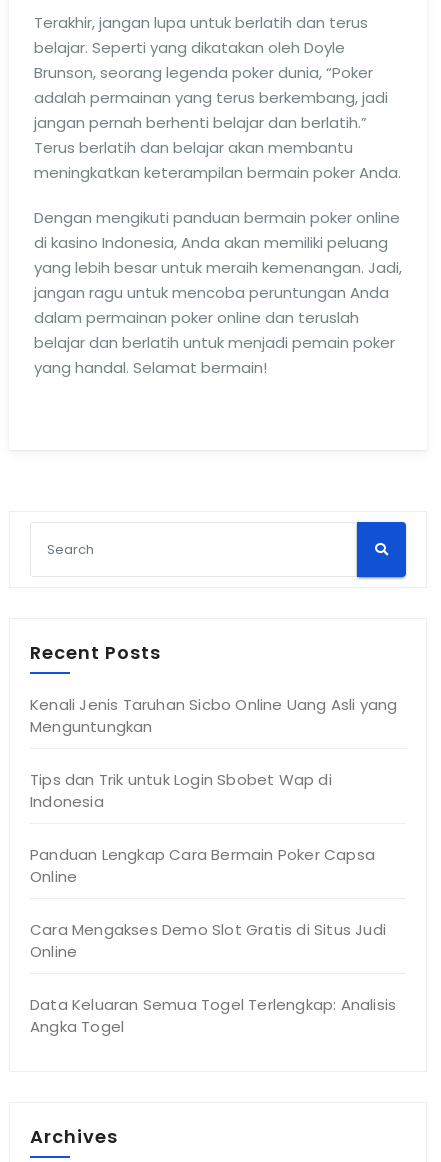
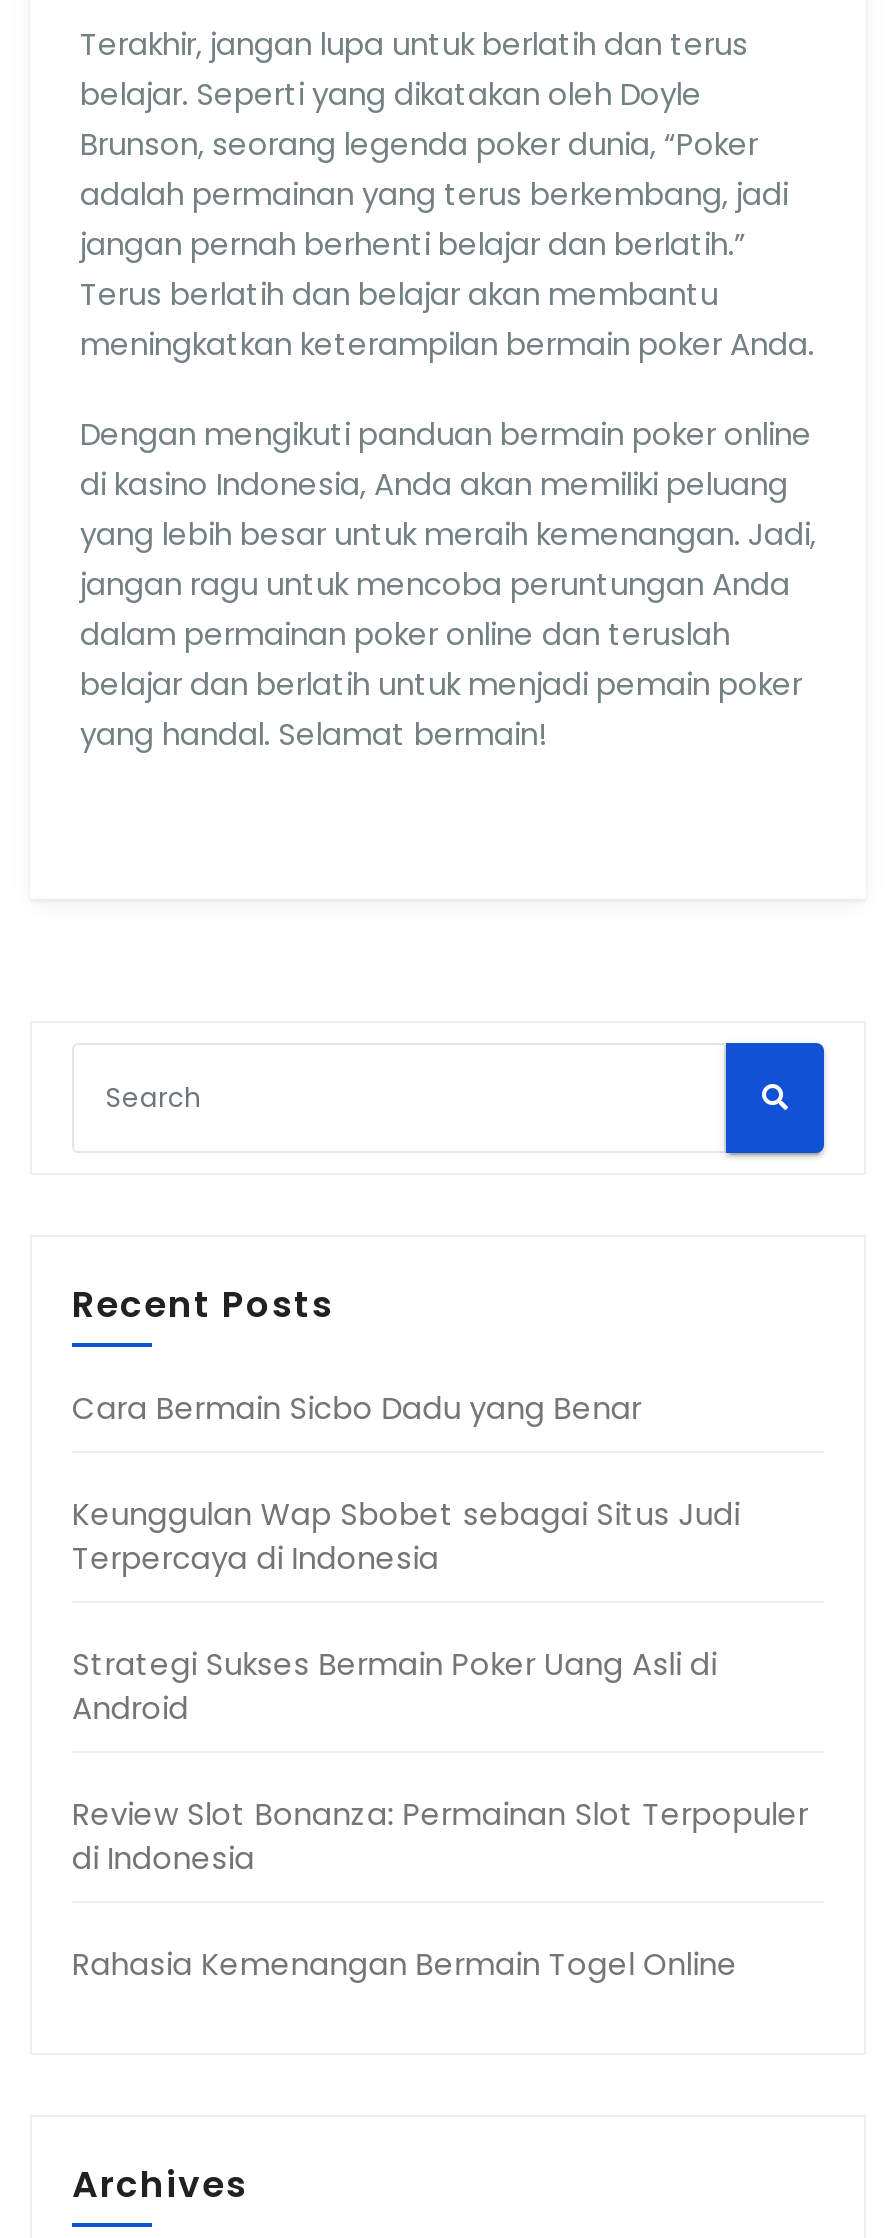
[30,694,398,737] Kenali Jenis Taruhan Sicbo Online Uang Asli yang | Menguntungkan -> [72,1387,642,1429] Cara Bermain Sicbo Dadu yang Benar
[30,769,332,812] Tips dan Trik untuk Login Sbobet Wap di | Indonesia -> [72,1493,740,1579] Keunggulan Wap Sbobet sebagai Situs Judi | Terpercaya di Indonesia
[30,844,375,887] Panduan Lengkap Cara Bermain Poker Capsa | Online -> [72,1643,717,1729] Strategi Sukses Bermain Poker Uang Asli di | Android
[30,919,386,962] Cara Mengakses Demo Slot Gratis di Situs Judi | Online -> [72,1793,808,1879] Review Slot Bonanza: Permainan Slot Terpopuler | di Indonesia
[30,994,396,1037] Data Keluaran Semua Togel Terlengkap: Analisis | Angka Togel -> [72,1943,738,1985] Rahasia Kemenangan Bermain Togel Online

